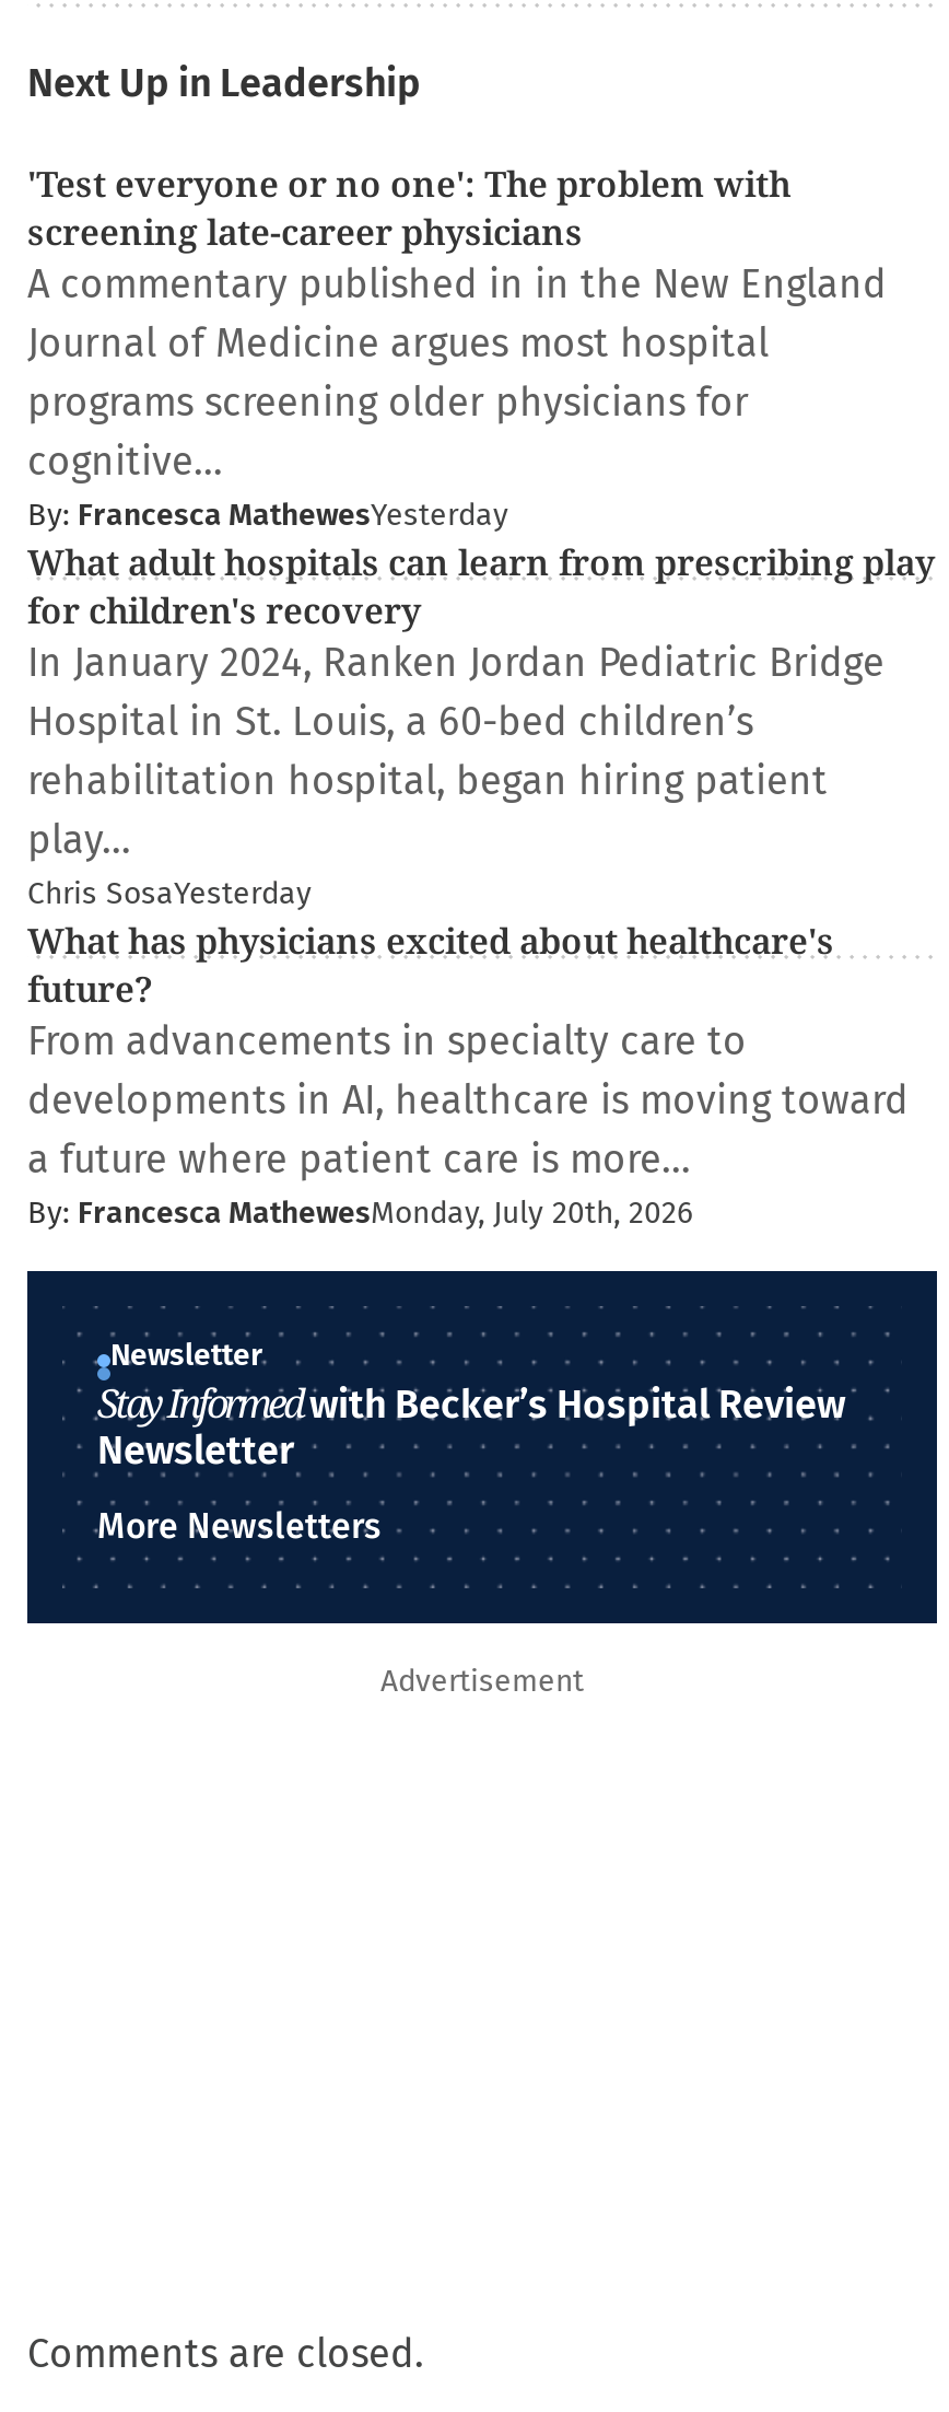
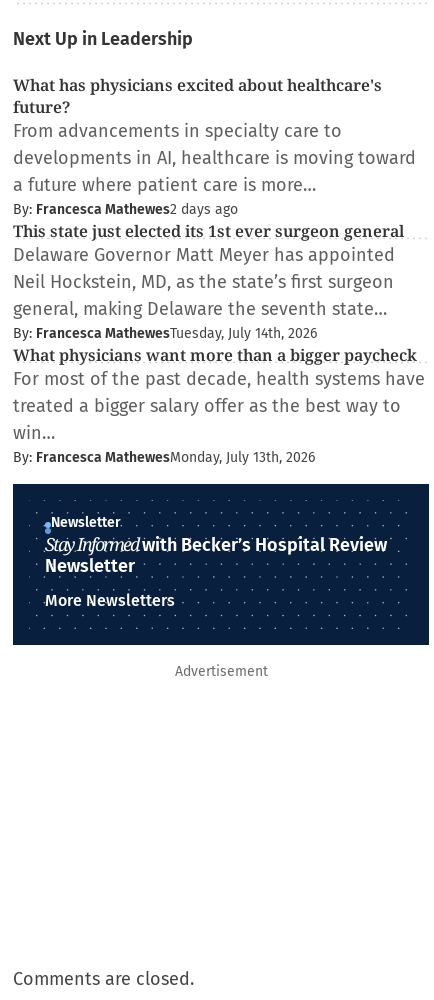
[27,160,935,912] 'Test everyone or no one': The problem with | screening late-career physicians | A commentary published in in the New England | Journal of Medicine argues most hospital | programs screening older physicians for | cognitive… | By: Francesca MathewesYesterday | What adult hospitals can learn from prescribing play | for children's recovery | In January 2024, Ranken Jordan Pediatric Bridge | Hospital in St. Louis, a 60-bed children’s | rehabilitation hospital, began hiring patient | play… | Chris SosaYesterday -> none
moved [27,917,909,1184] -> [13,74,416,196]: What has physicians excited about healthcare's | future? | From advancements in specialty care to | developments in AI, healthcare is moving toward | a future where patient care is more…
[27,1195,692,1232] By: Francesca MathewesMonday, July 20th, 2026 -> [13,201,425,466] By: Francesca Mathewes2 days ago | This state just elected its 1st ever surgeon general | Delaware Governor Matt Meyer has appointed | Neil Hockstein, MD, as the state’s first surgeon | general, making Delaware the seventh state… | By: Francesca MathewesTuesday, July 14th, 2026 | What physicians want more than a bigger paycheck | For most of the past decade, health systems have | treated a bigger salary offer as the best way to | win… | By: Francesca MathewesMonday, July 13th, 2026

